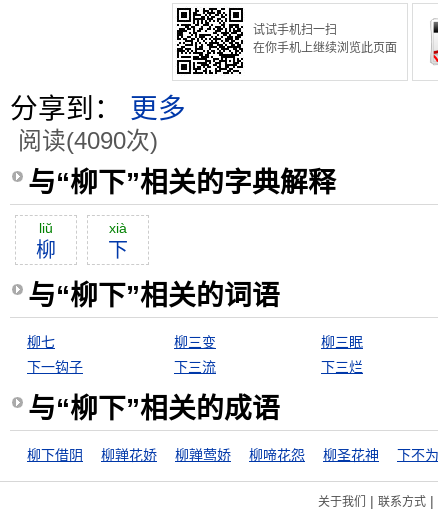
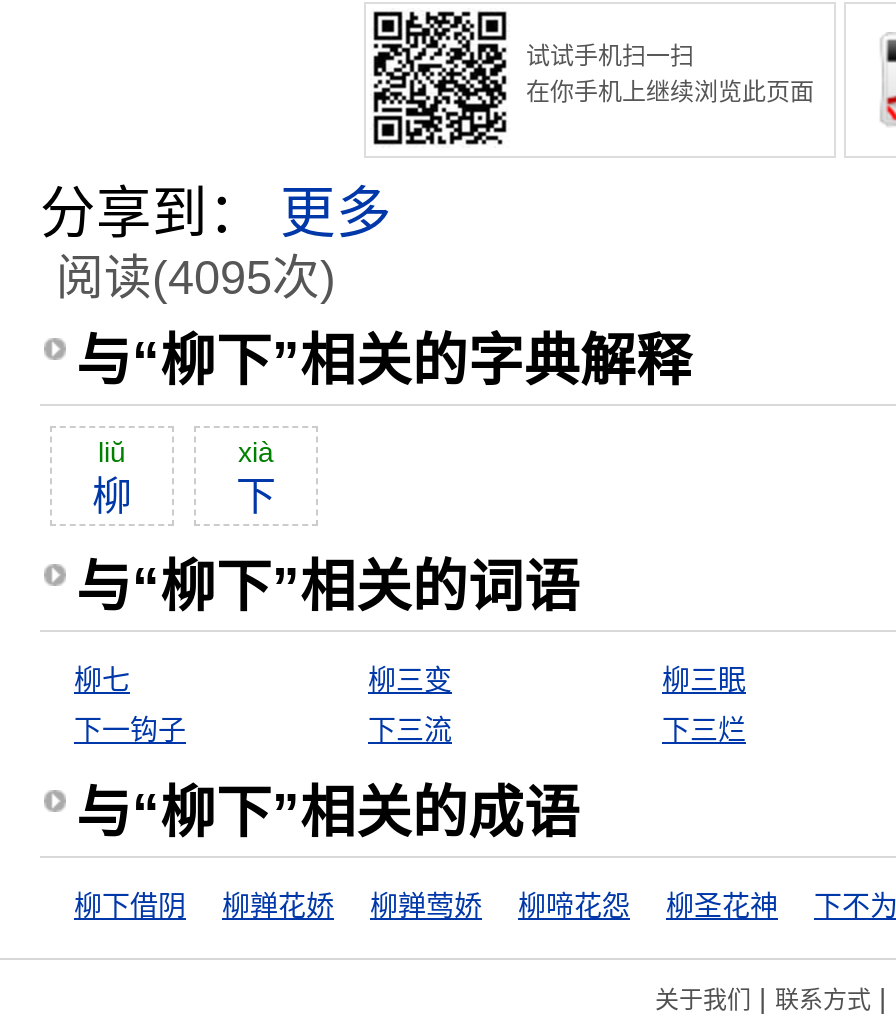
[18,128,158,154] 阅读(4090次) -> [56,252,336,304] 阅读(4095次)

